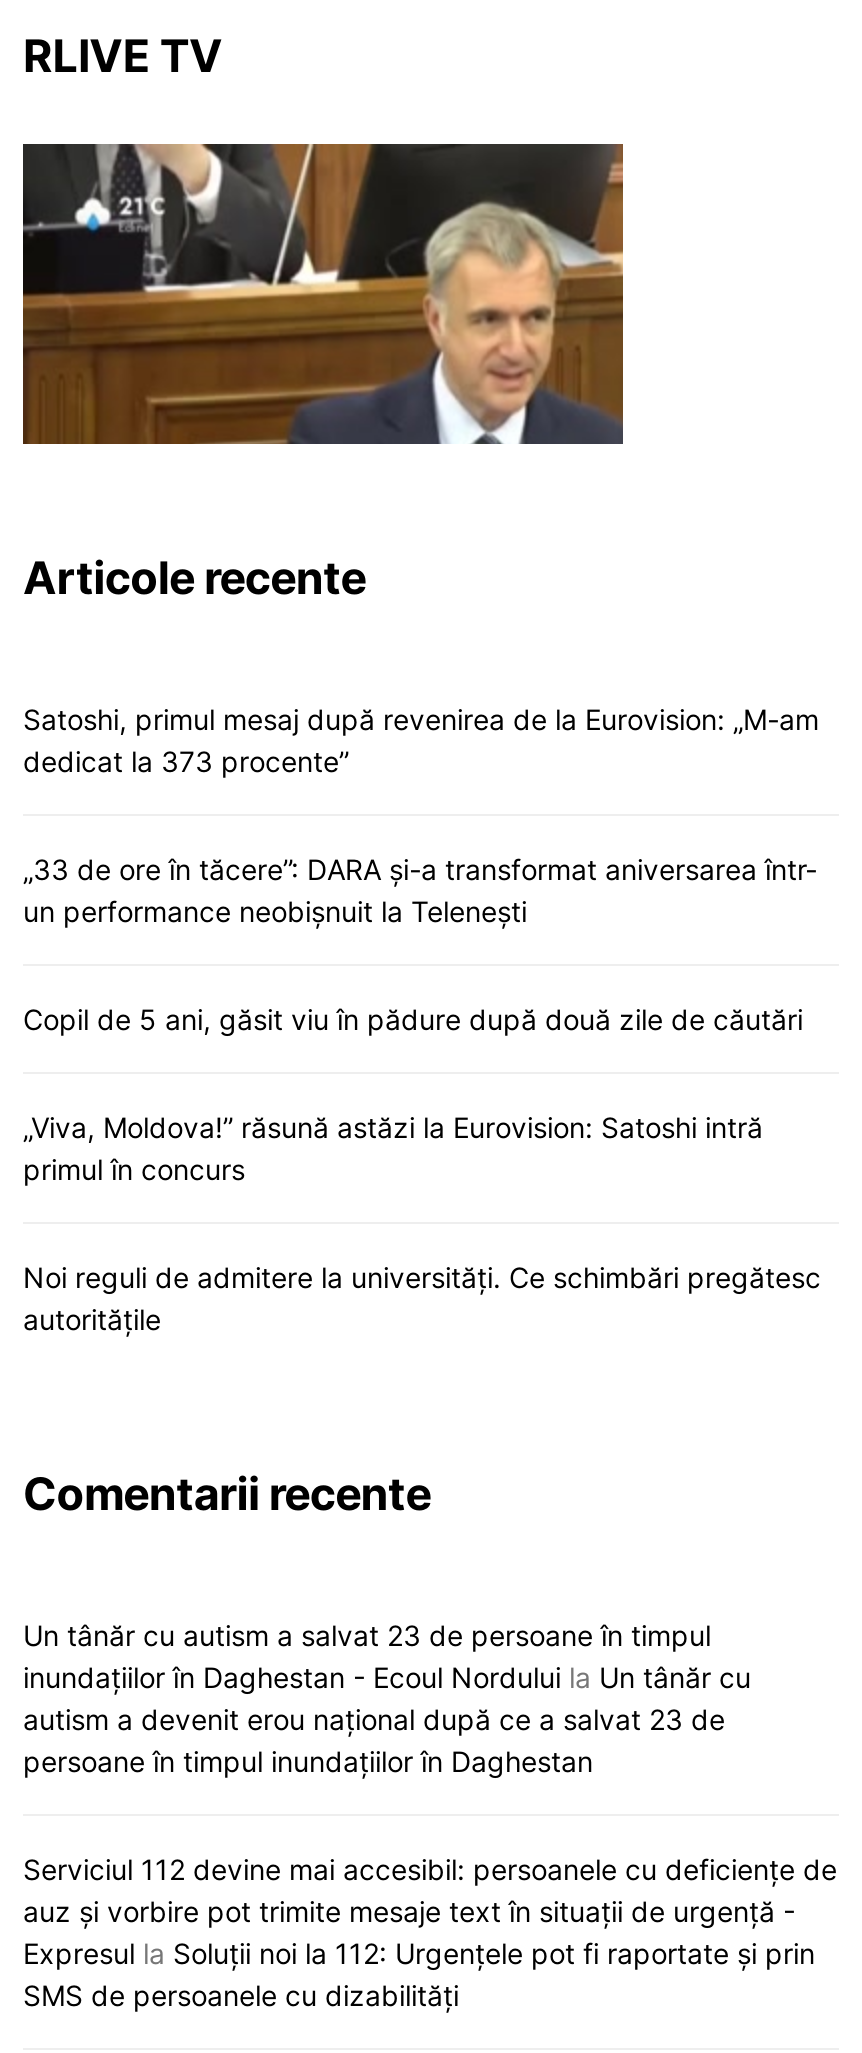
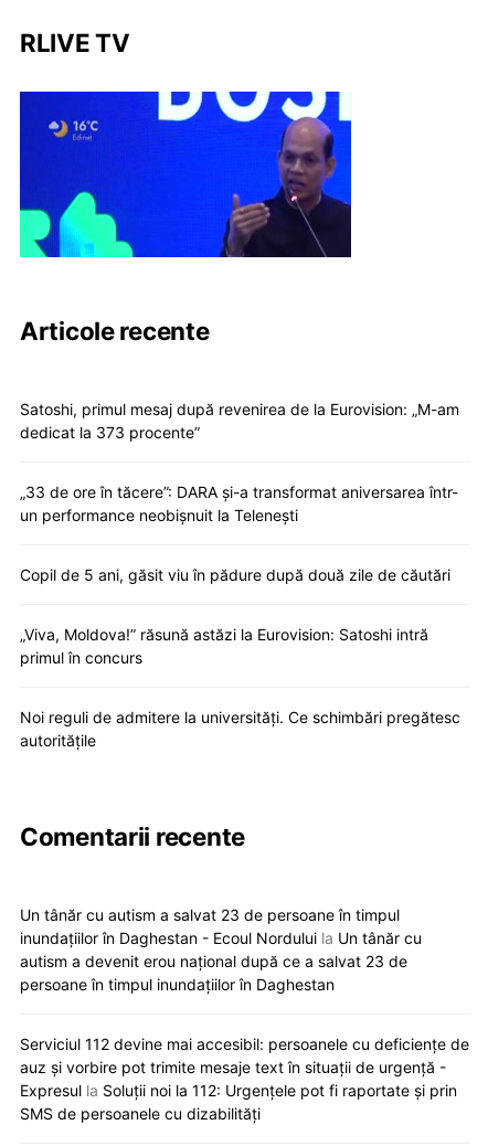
[21,142,625,446] [image] -> [19,91,352,258] [image]

